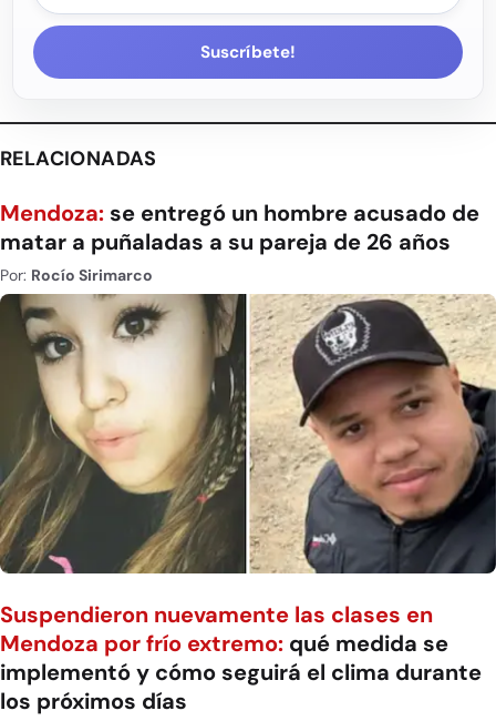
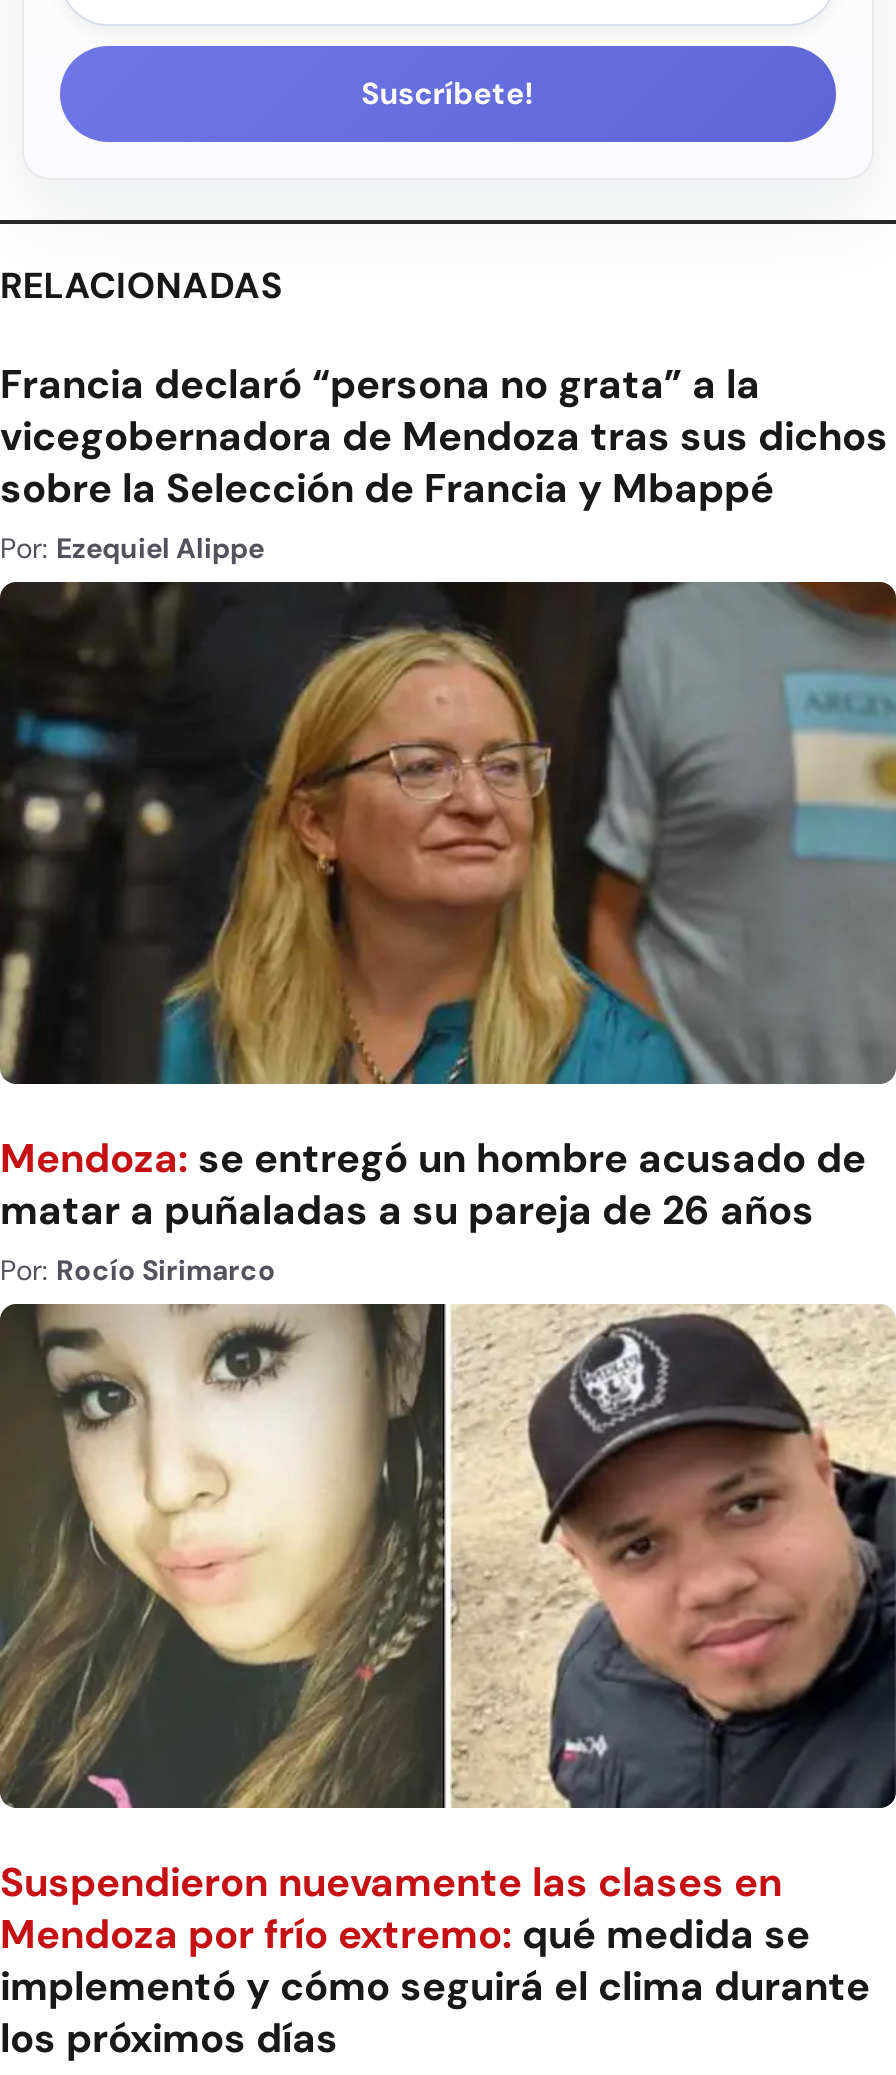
none -> [0,358,888,566] Francia declaró “persona no grata” a la | vicegobernadora de Mendoza tras sus dichos | sobre la Selección de Francia y Mbappé | Por: Ezequiel Alippe
none -> [6,580,890,1086] [image]

